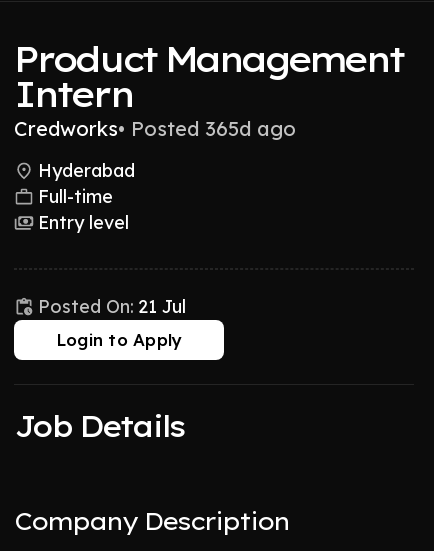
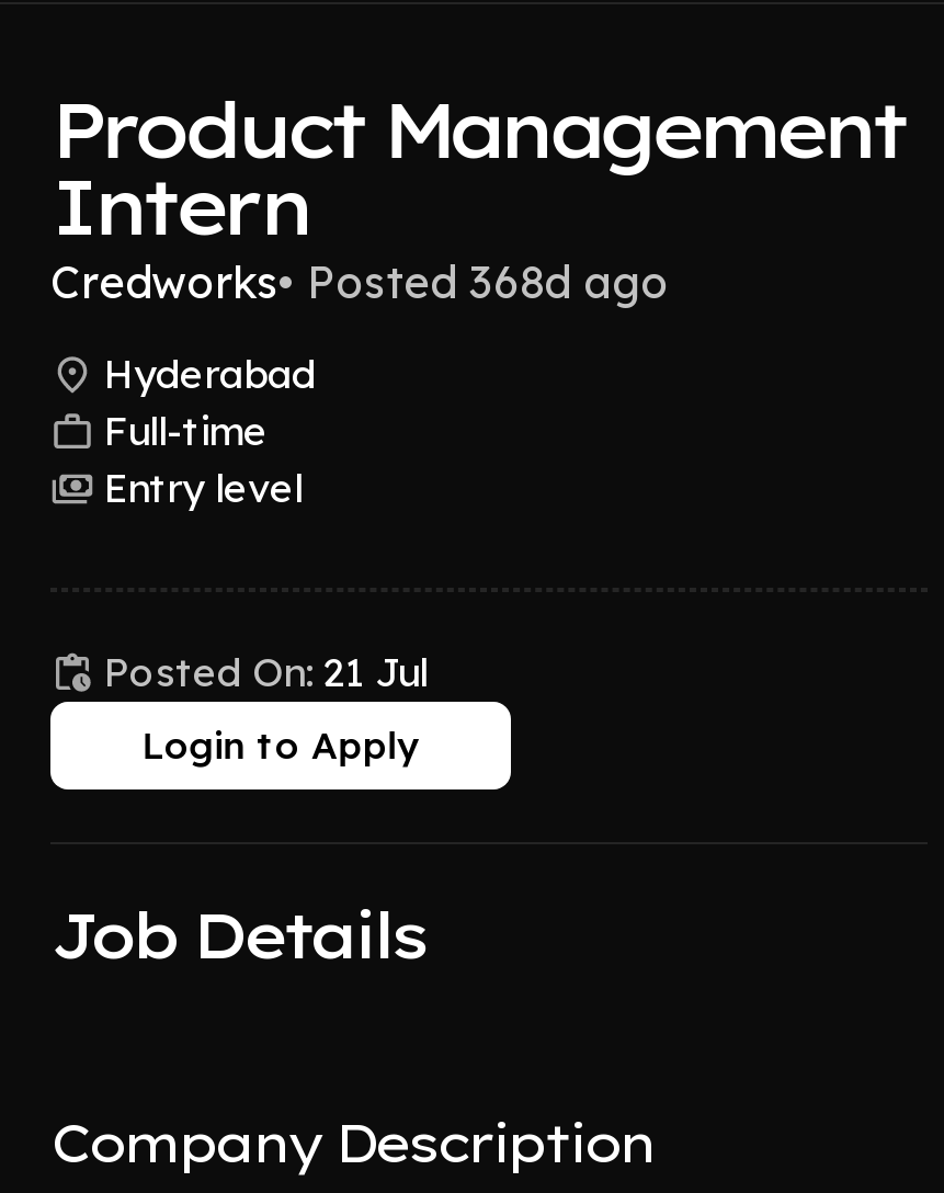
[14,116,296,141] Credworks• Posted 365d ago -> [50,254,669,309] Credworks• Posted 368d ago

